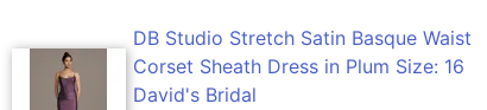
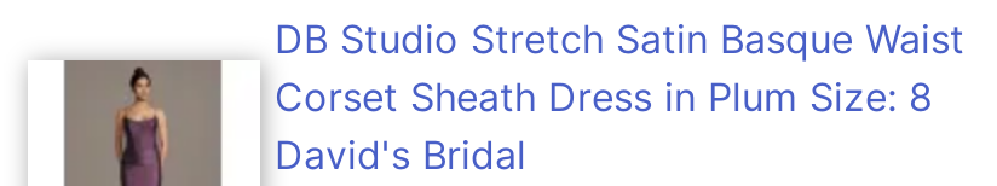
[133,54,464,78] Corset Sheath Dress in Plum Size: 16 -> [275,72,933,121] Corset Sheath Dress in Plum Size: 8

